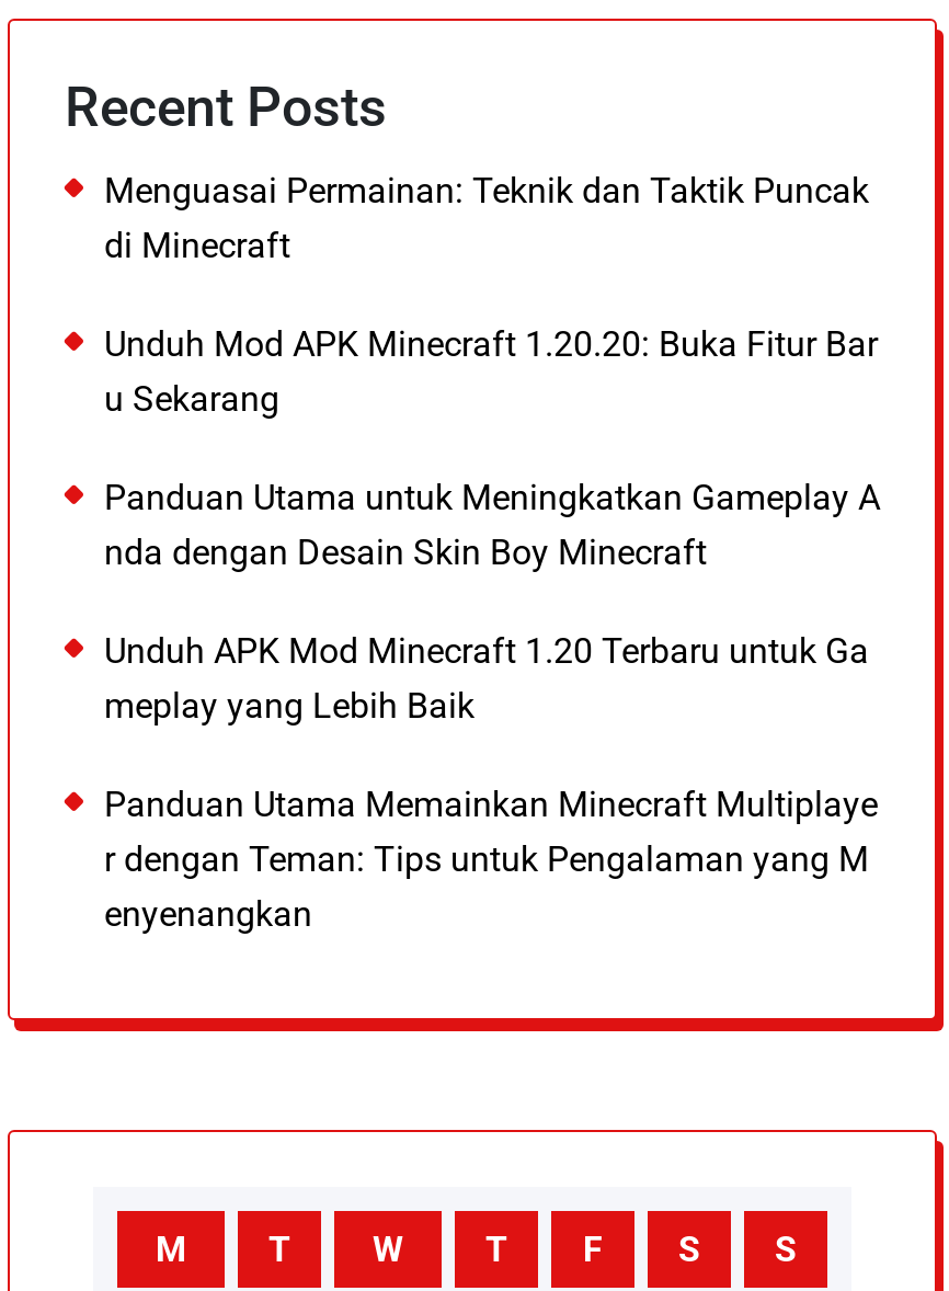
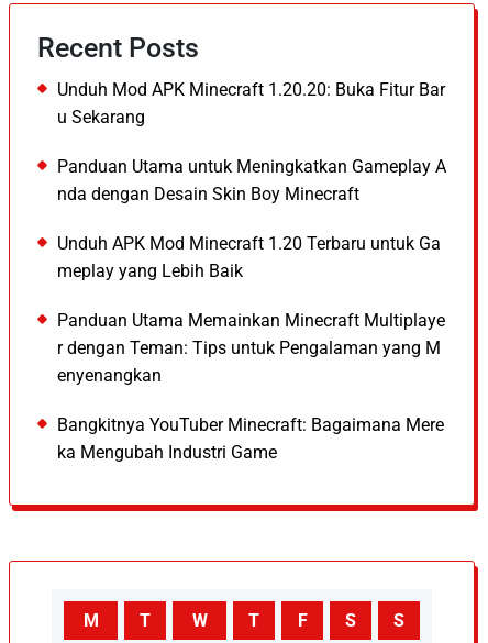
[104,170,869,266] Menguasai Permainan: Teknik dan Taktik Puncak | di Minecraft -> none
moved [104,323,880,935] -> [57,79,446,386]: Unduh Mod APK Minecraft 1.20.20: Buka Fitur Bar | u Sekarang | Panduan Utama untuk Meningkatkan Gameplay A | ... | r dengan Teman: Tips untuk Pengalaman yang M | enyenangkan
none -> [57,414,444,463] Bangkitnya YouTuber Minecraft: Bagaimana Mere | ka Mengubah Industri Game

